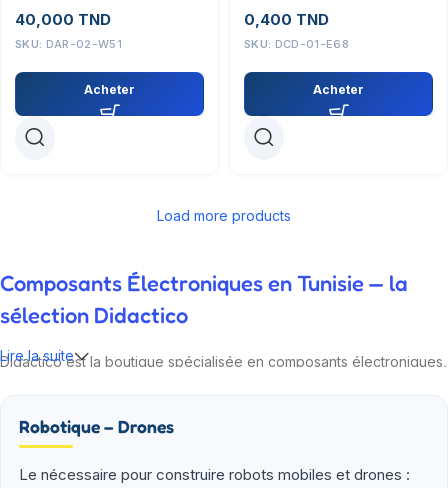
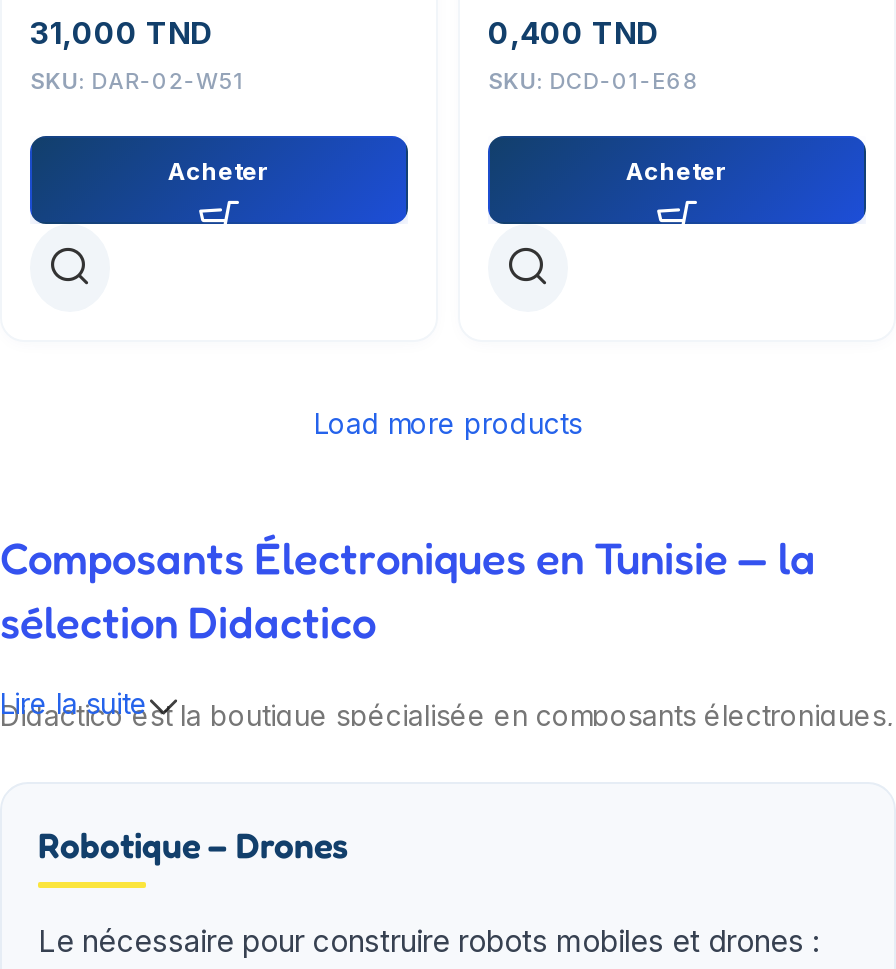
[15,10,111,29] 40,000 TND -> [30,13,212,51] 31,000 TND

